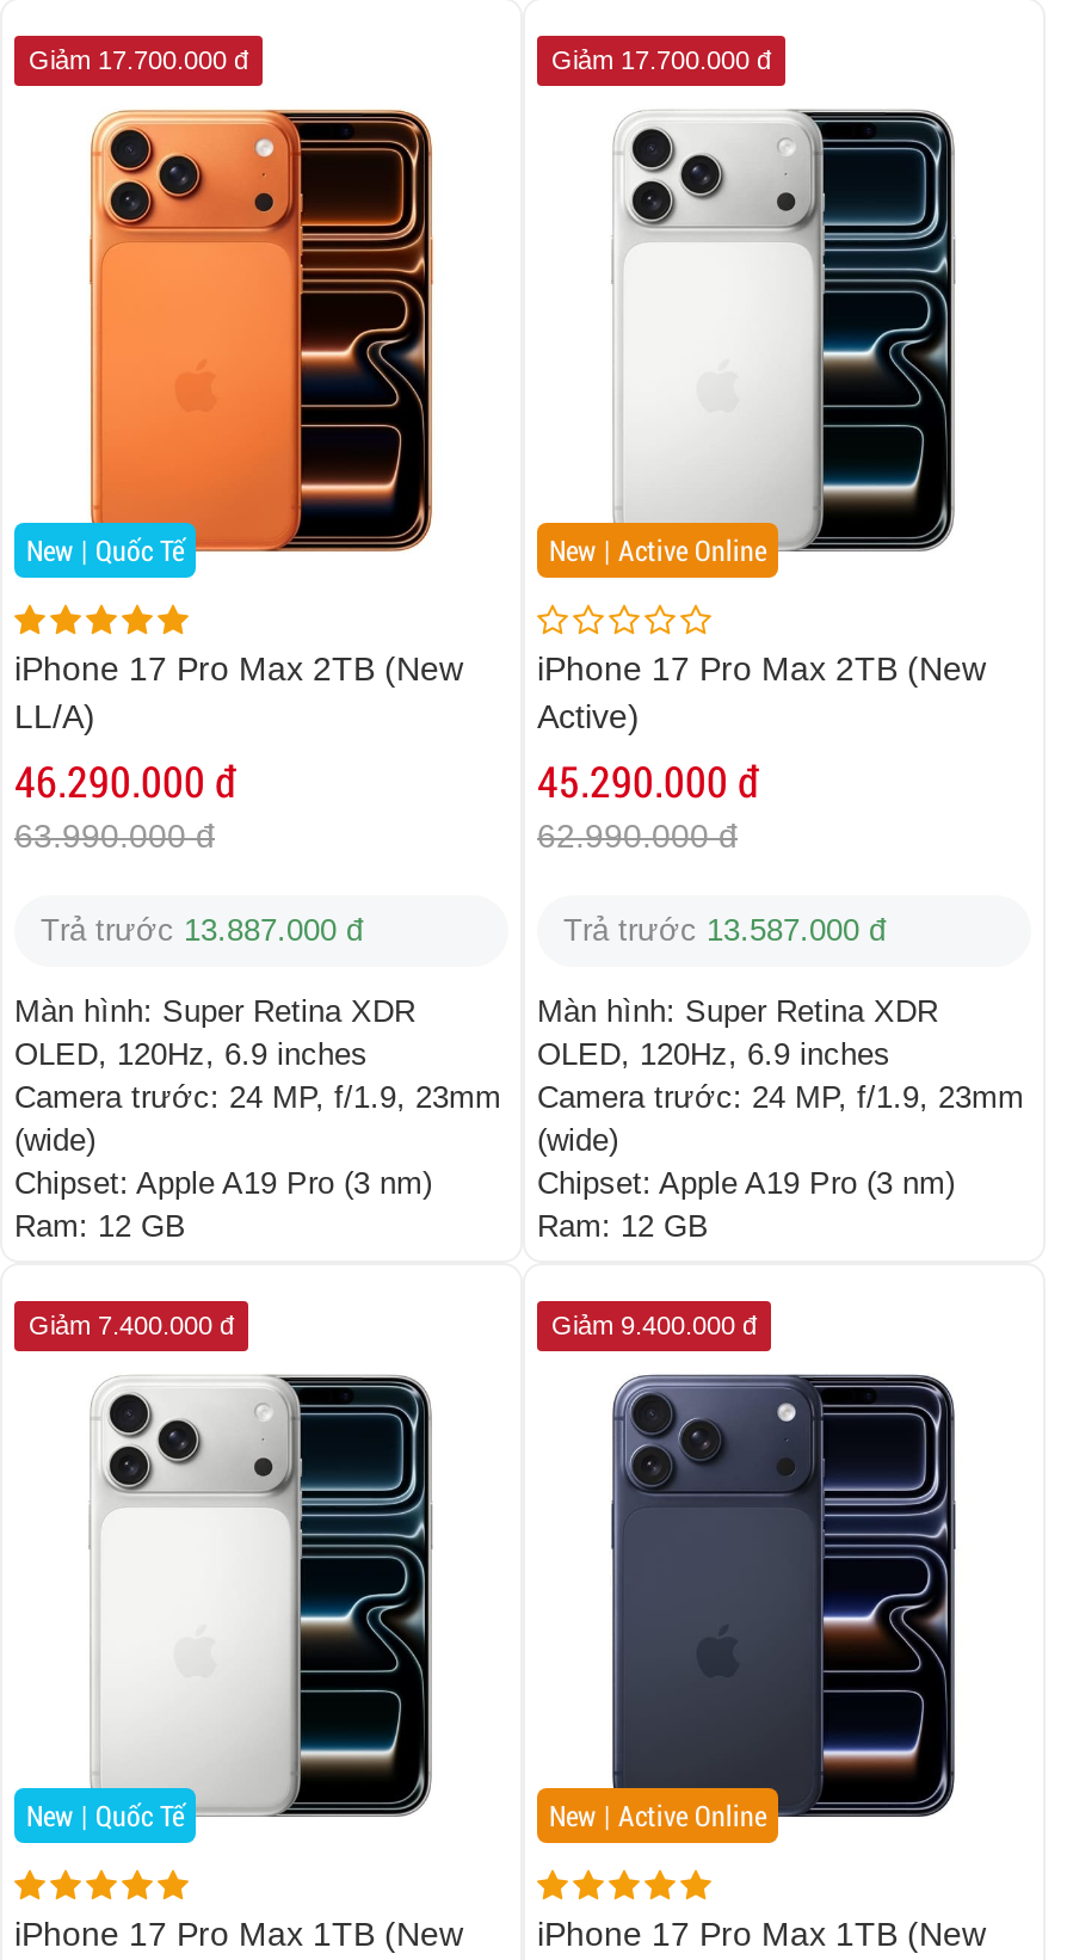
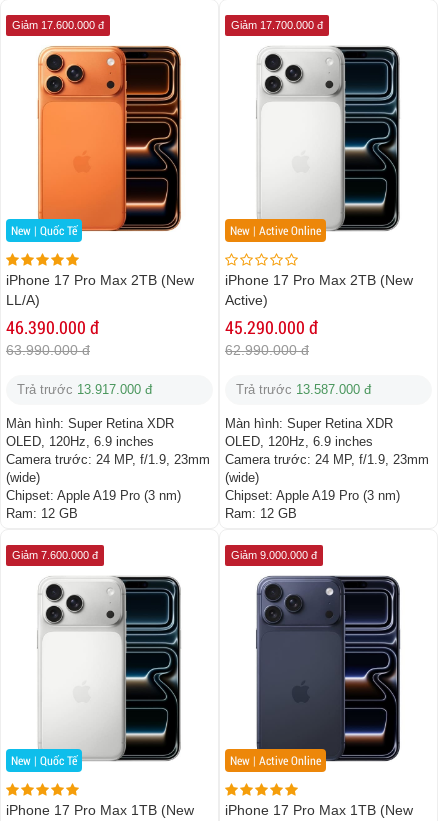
[29,46,248,74] Giảm 17.700.000 đ -> [12,19,104,31] Giảm 17.600.000 đ
[14,752,236,810] 46.290.000 đ -> [6,315,99,339] 46.390.000 đ
[41,912,363,948] Trả trước 13.887.000 đ -> [17,382,152,397] Trả trước 13.917.000 đ
[29,1311,234,1340] Giảm 7.400.000 đ -> [12,549,98,561] Giảm 7.600.000 đ
[551,1311,757,1340] Giảm 9.400.000 đ -> [231,549,317,561] Giảm 9.000.000 đ

